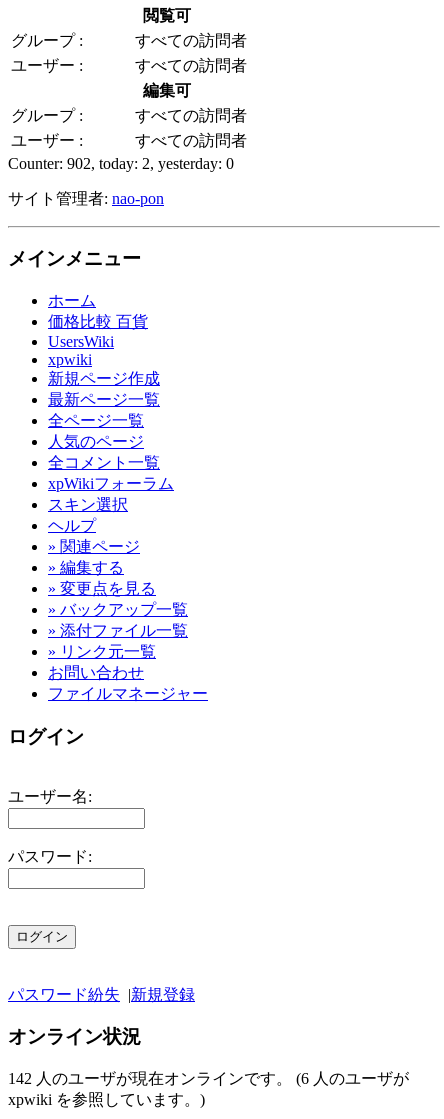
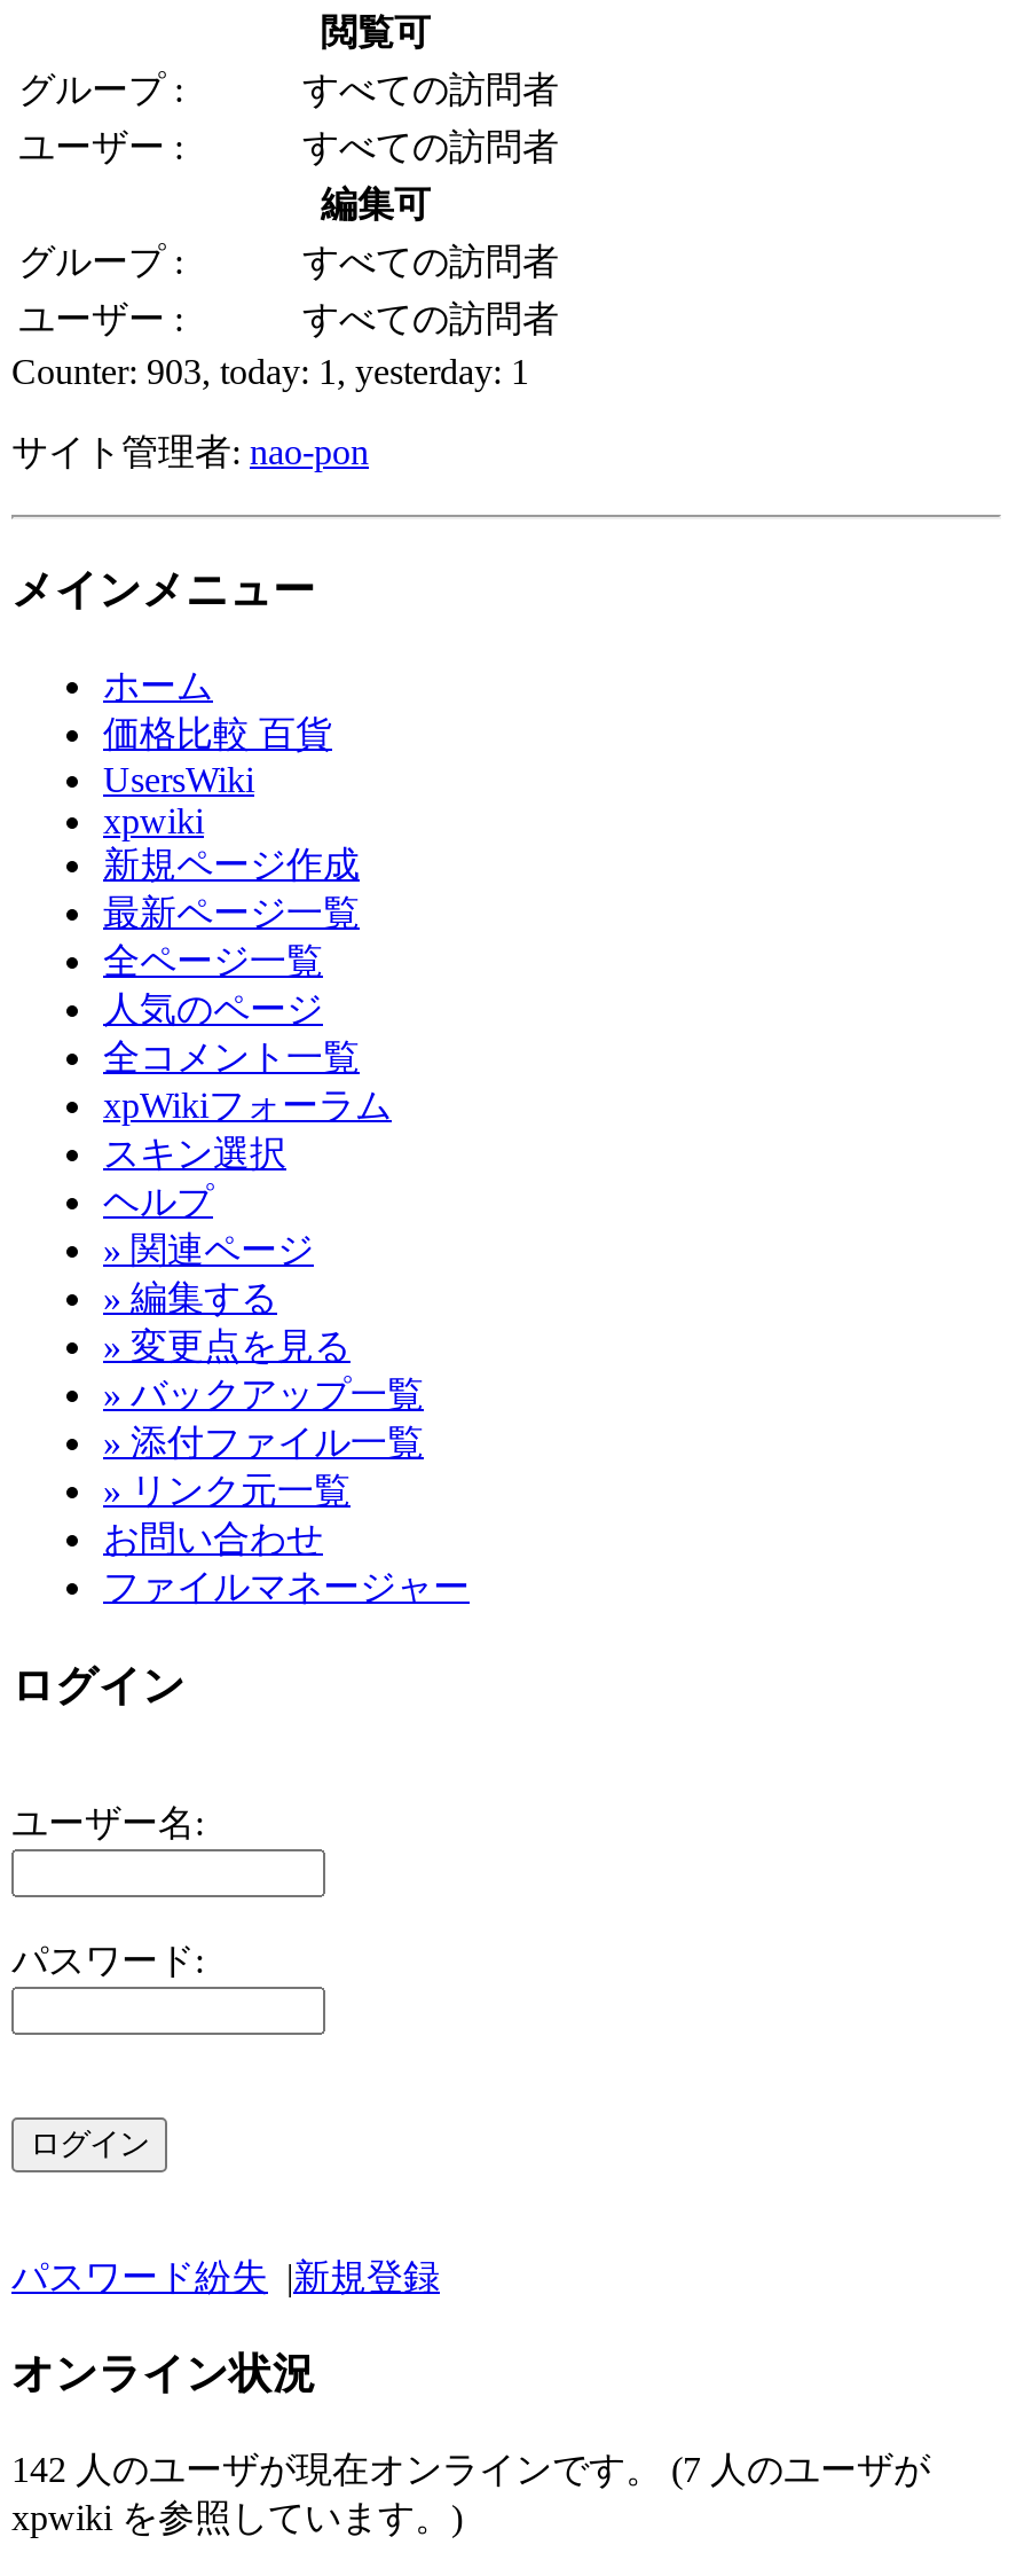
[8,155,234,172] Counter: 902, today: 2, yesterday: 0 -> [11,351,529,390] Counter: 903, today: 1, yesterday: 1
[8,1070,409,1087] 142 人のユーザが現在オンラインです。 (6 人のユーザが -> [11,2450,930,2489] 142 人のユーザが現在オンラインです。 (7 人のユーザが

